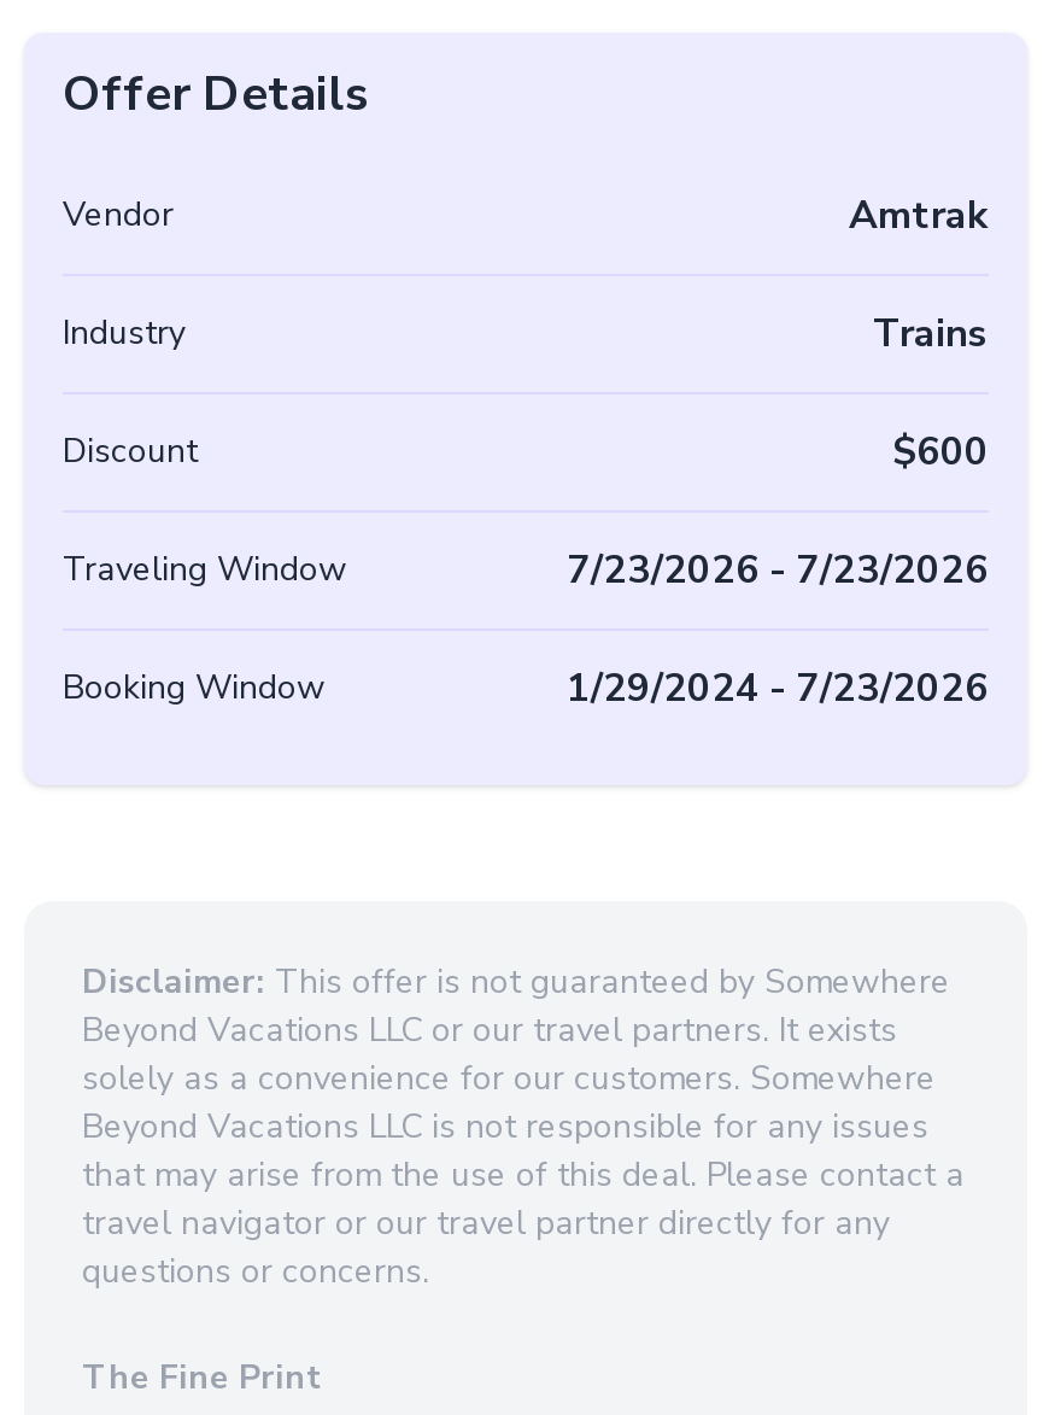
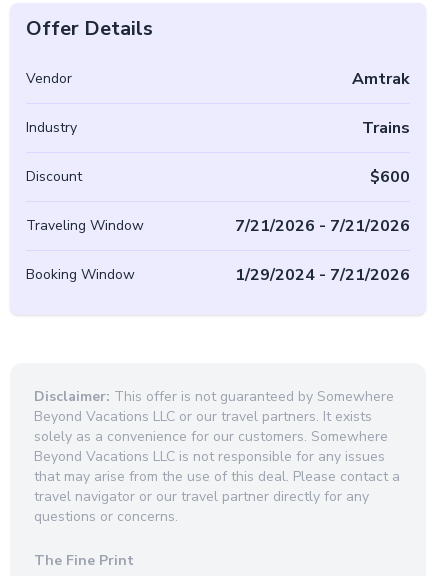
[567,543,989,596] 7/23/2026 - 7/23/2026 -> [235,215,410,237] 7/21/2026 - 7/21/2026
[567,661,989,714] 1/29/2024 - 7/23/2026 -> [235,264,410,286] 1/29/2024 - 7/21/2026

